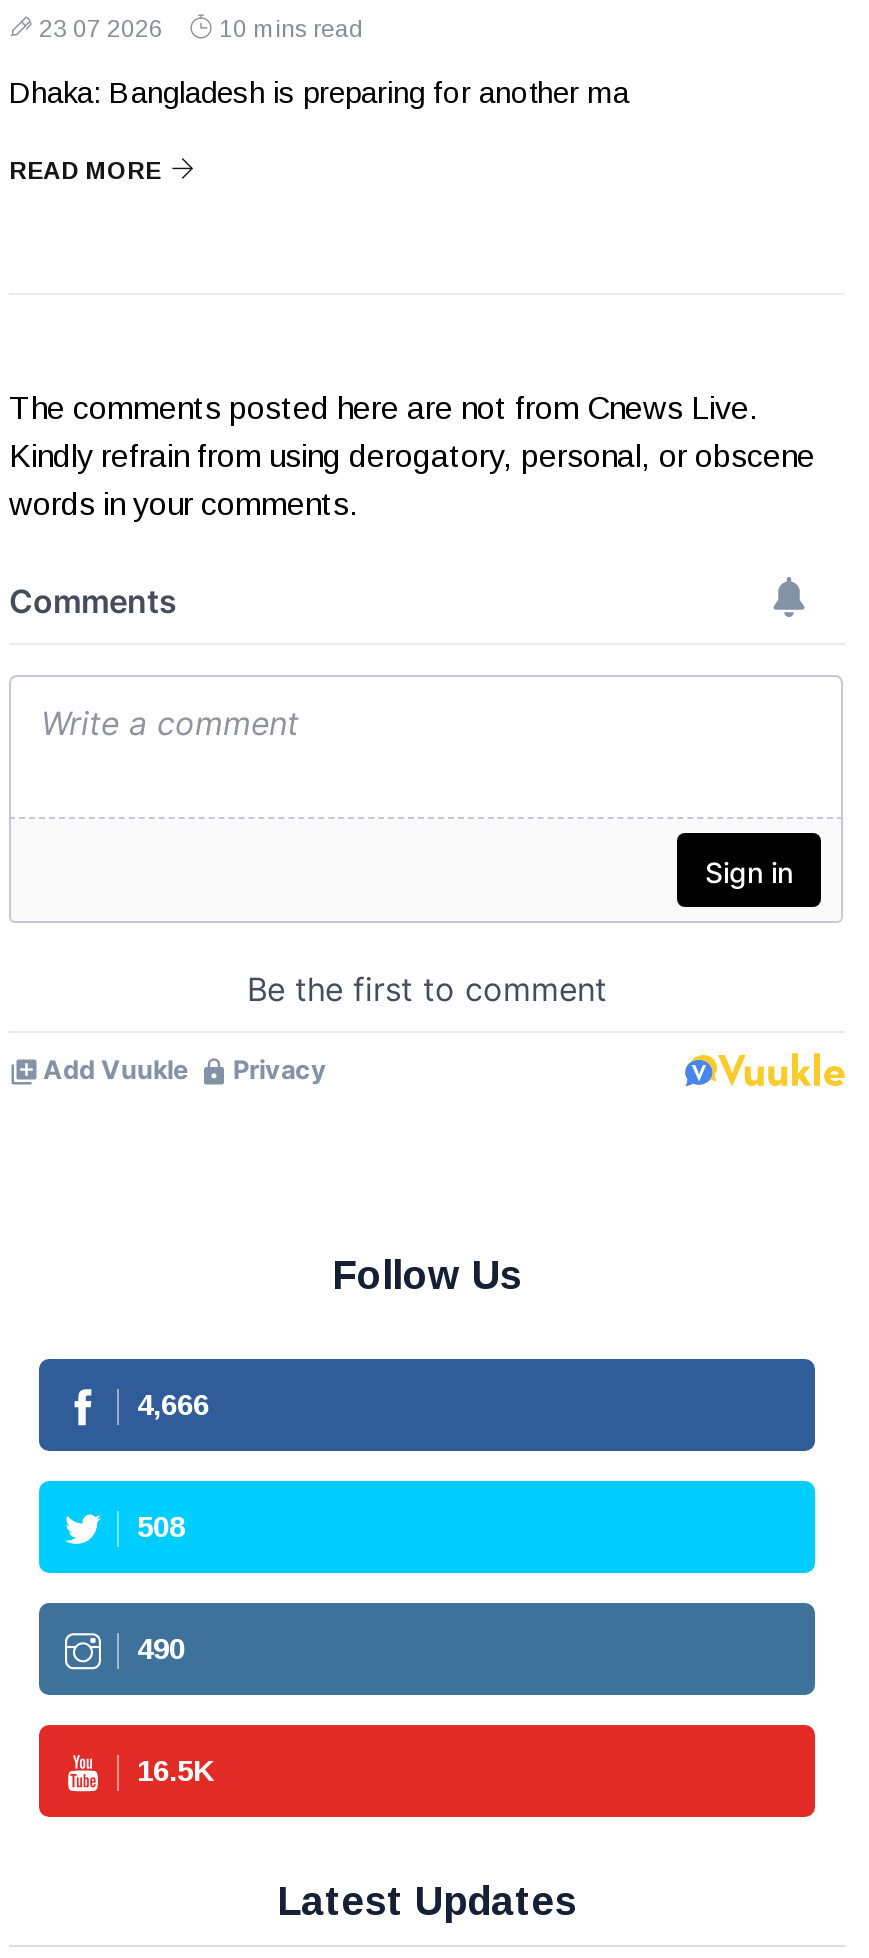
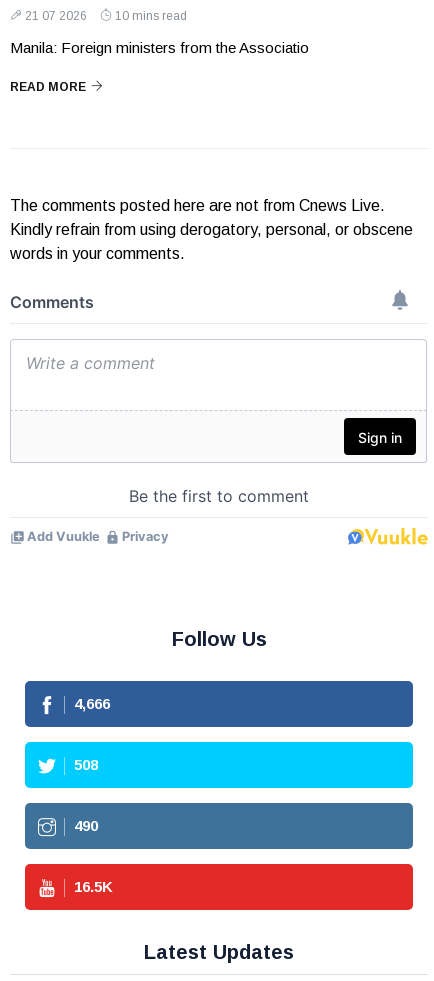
[39,16,163,44] 23 07 2026 -> [25,9,87,23] 21 07 2026
[9,76,629,110] Dhaka: Bangladesh is preparing for another ma -> [10,39,309,56] Manila: Foreign ministers from the Associatio

